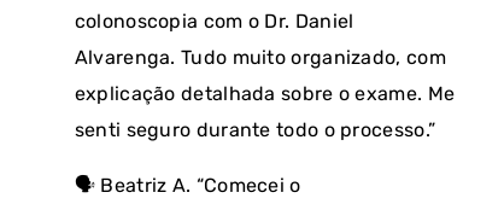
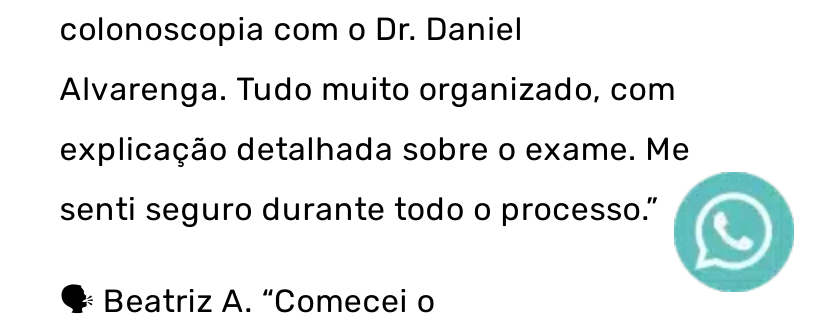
none -> [672,170,796,294] [image]

